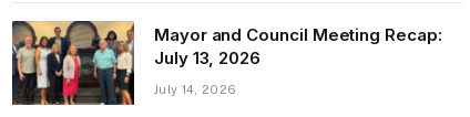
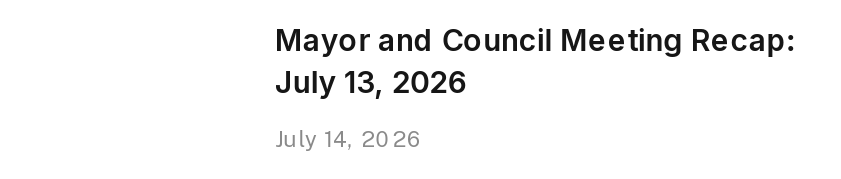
[11,20,135,106] [image] -> none

